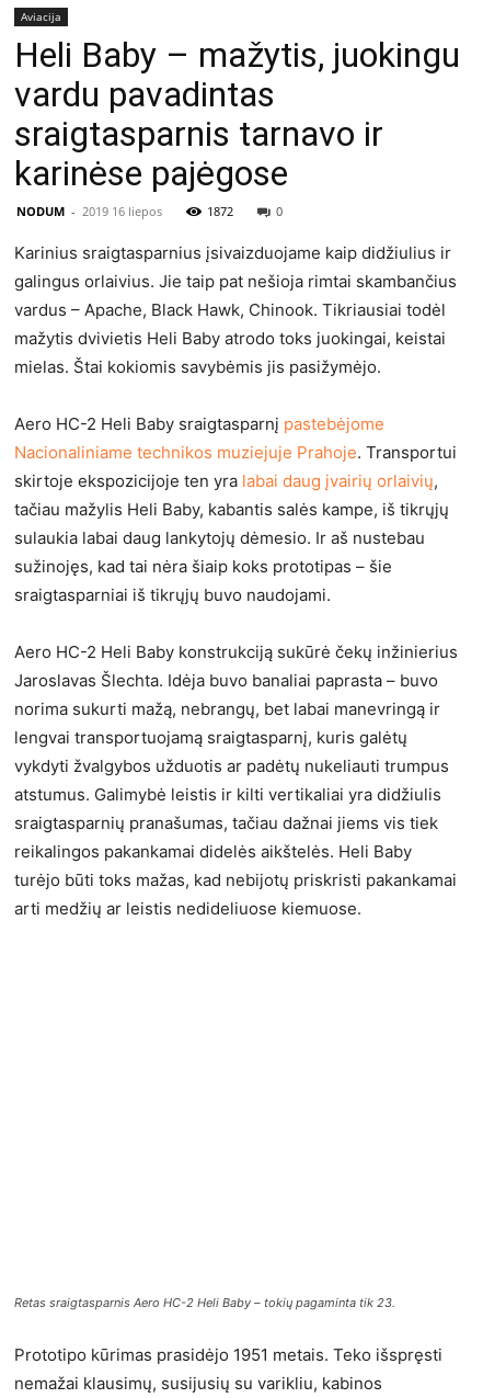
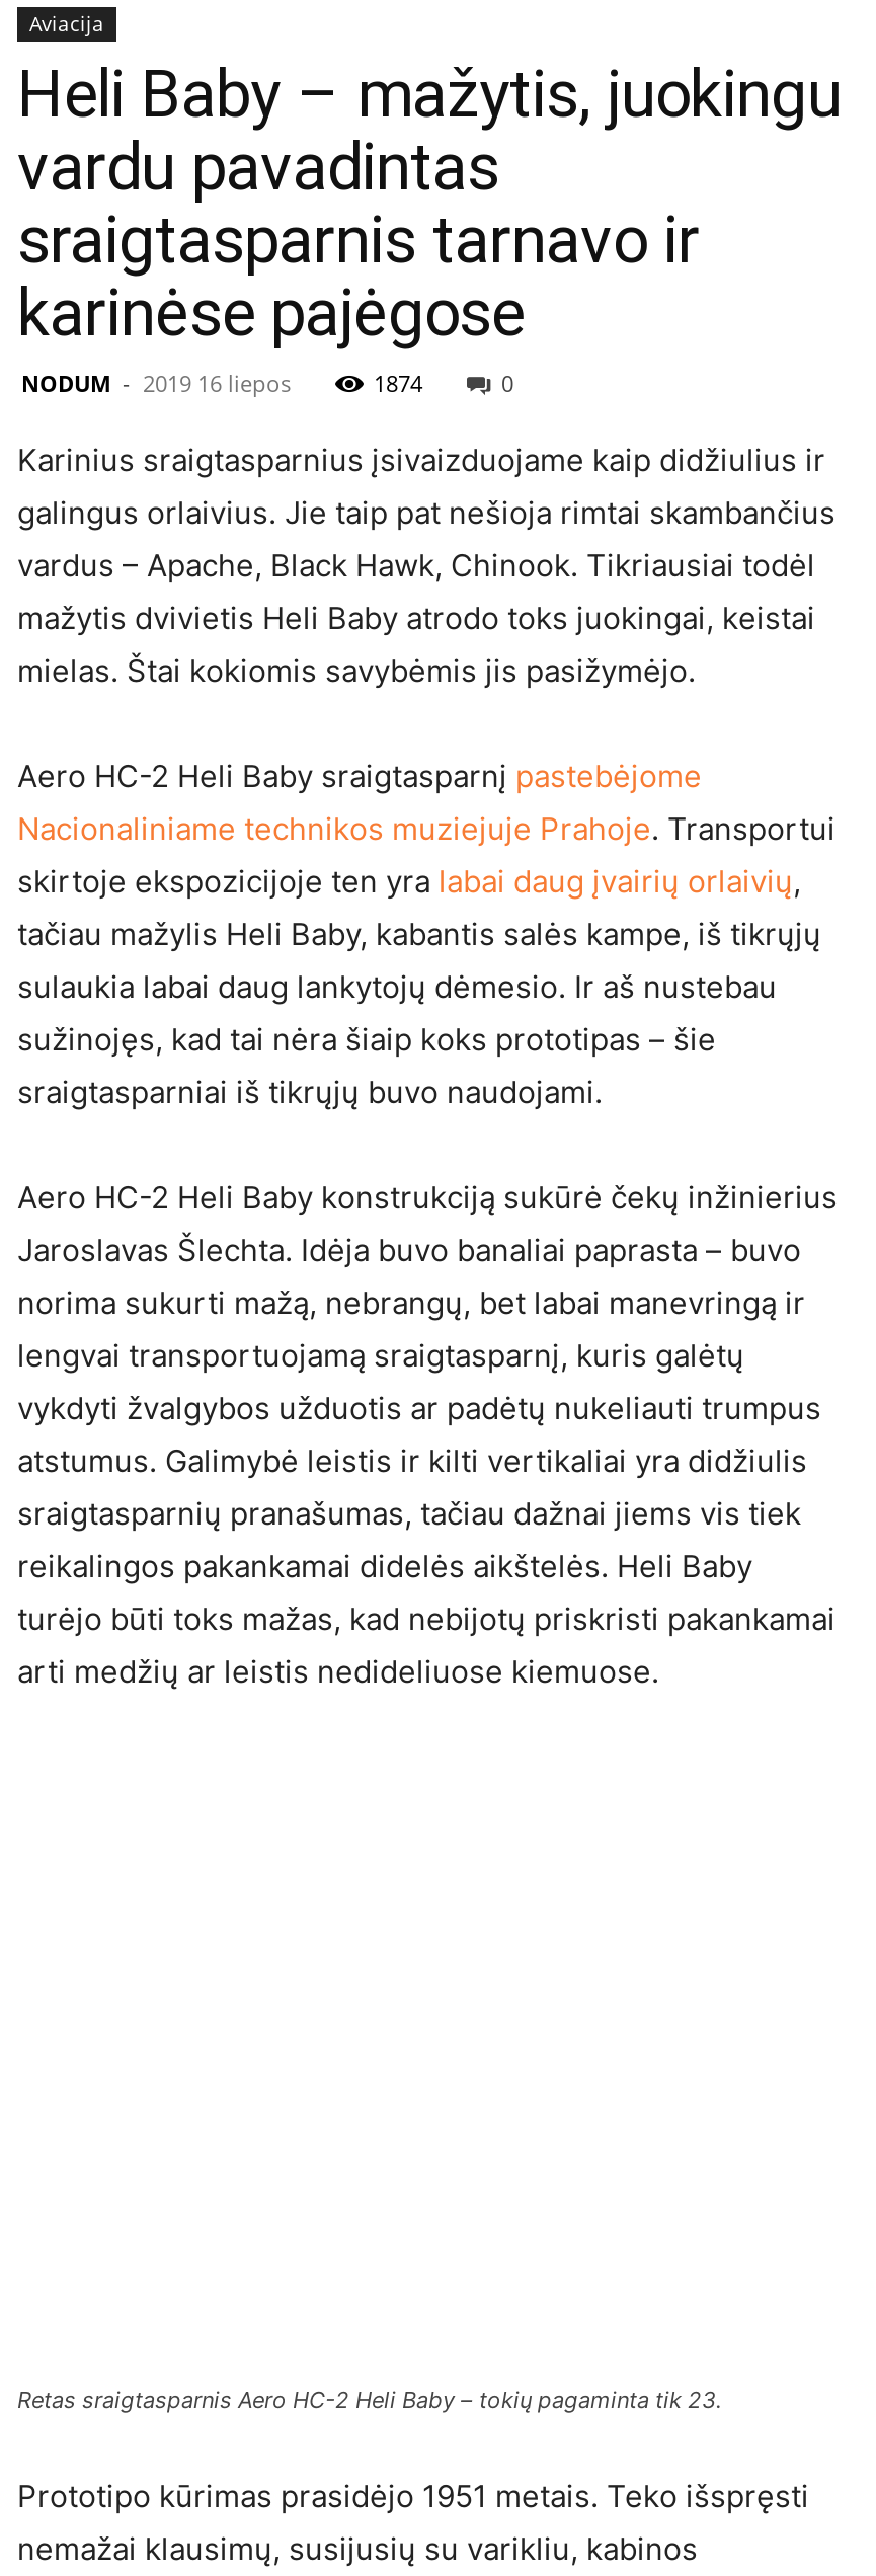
[207,203,233,219] 1872 -> [374,368,422,398] 1874

